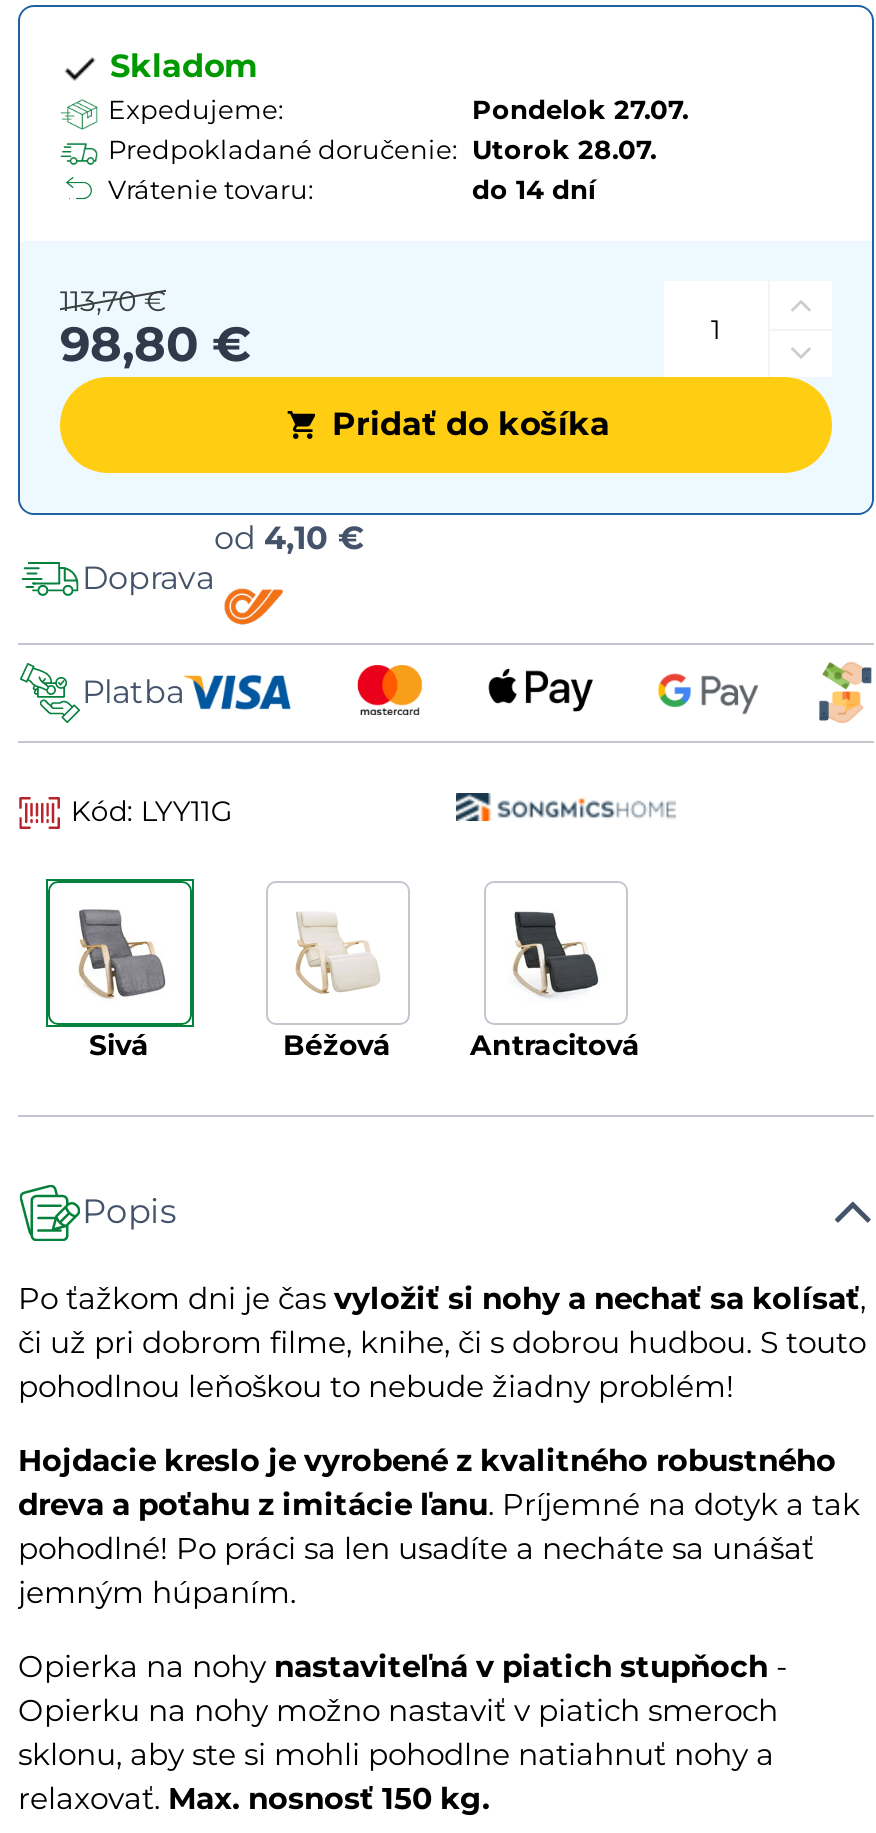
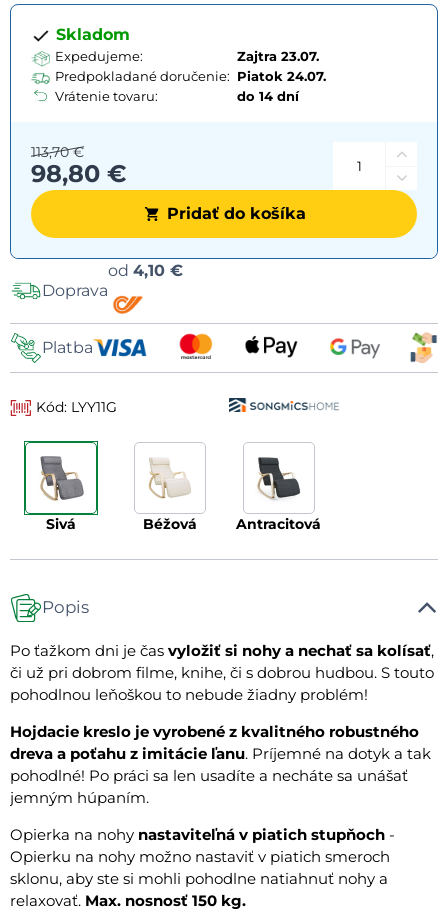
[108,92,688,164] Pondelok 27.07. | Predpokladané doručenie: Utorok 28.07. -> [55,47,326,83] Zajtra 23.07. | Predpokladané doručenie: Piatok 24.07.

